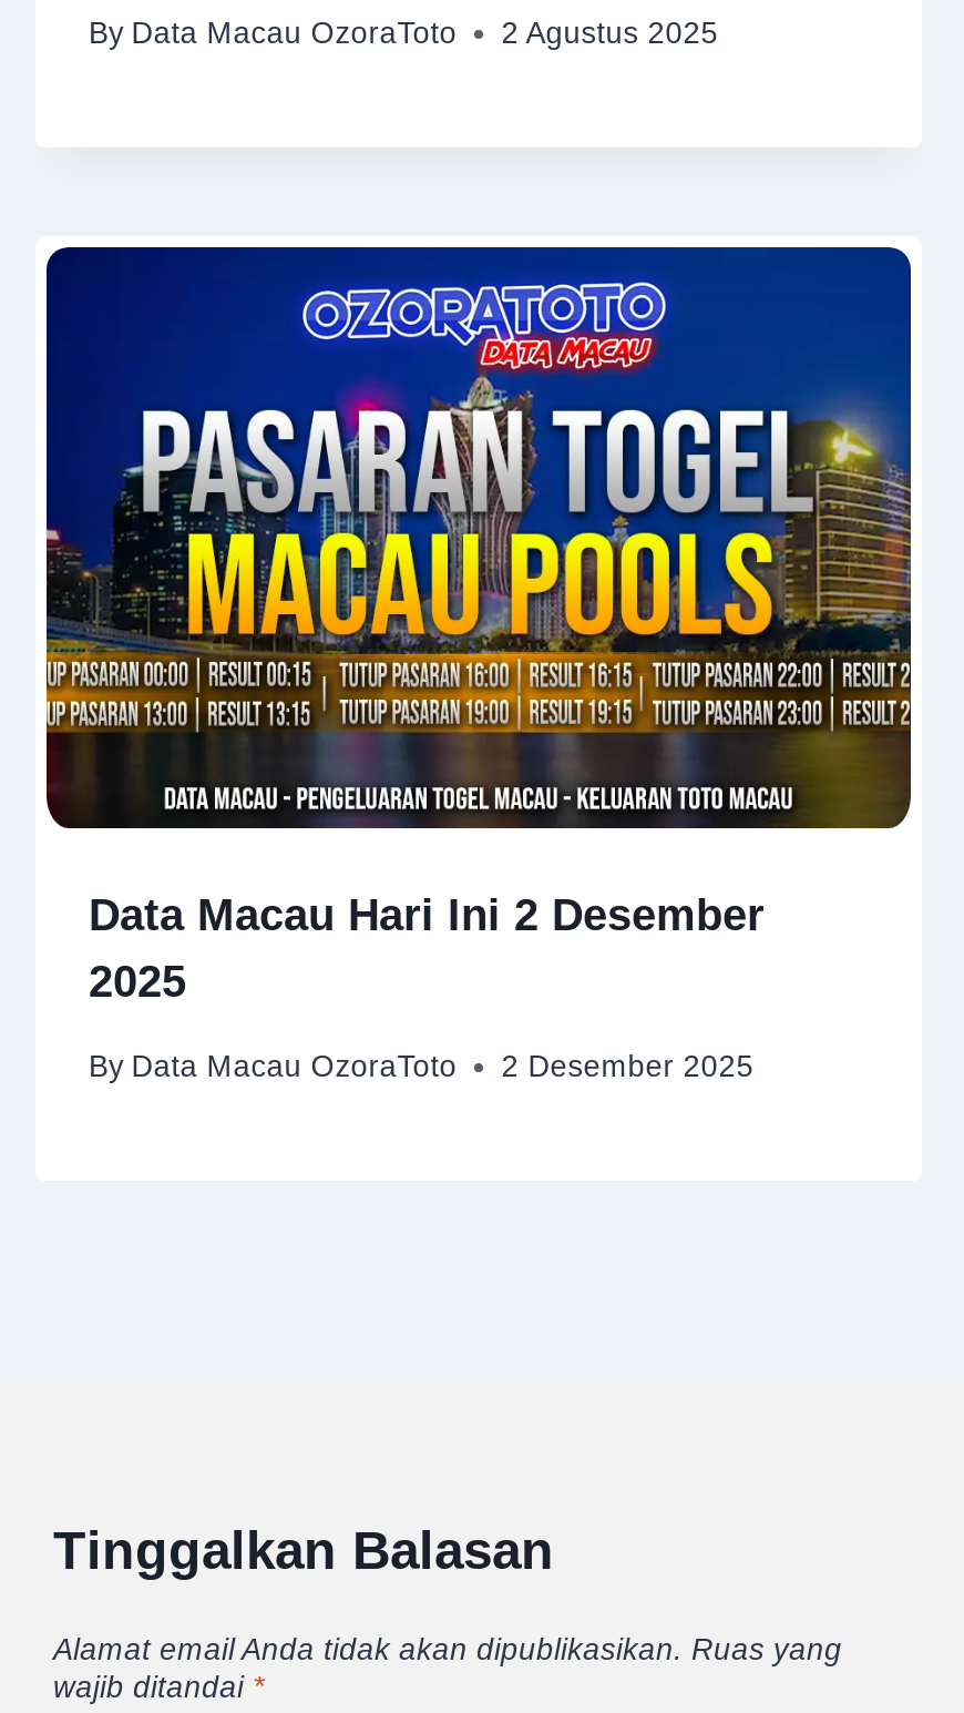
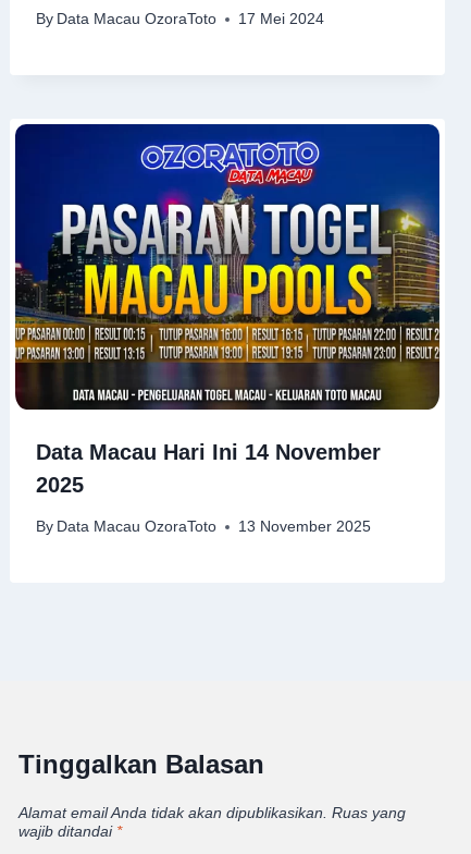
[89,17,718,50] By Data Macau OzoraToto 2 Agustus 2025 -> [36,11,324,27] By Data Macau OzoraToto 17 Mei 2024
[89,890,765,939] Data Macau Hari Ini 2 Desember -> [36,440,381,464] Data Macau Hari Ini 14 November
[89,1051,754,1084] By Data Macau OzoraToto 2 Desember 2025 -> [36,519,371,535] By Data Macau OzoraToto 13 November 2025

